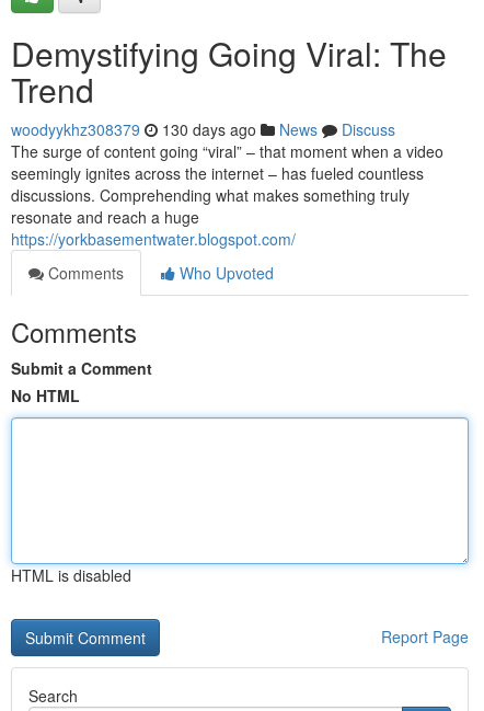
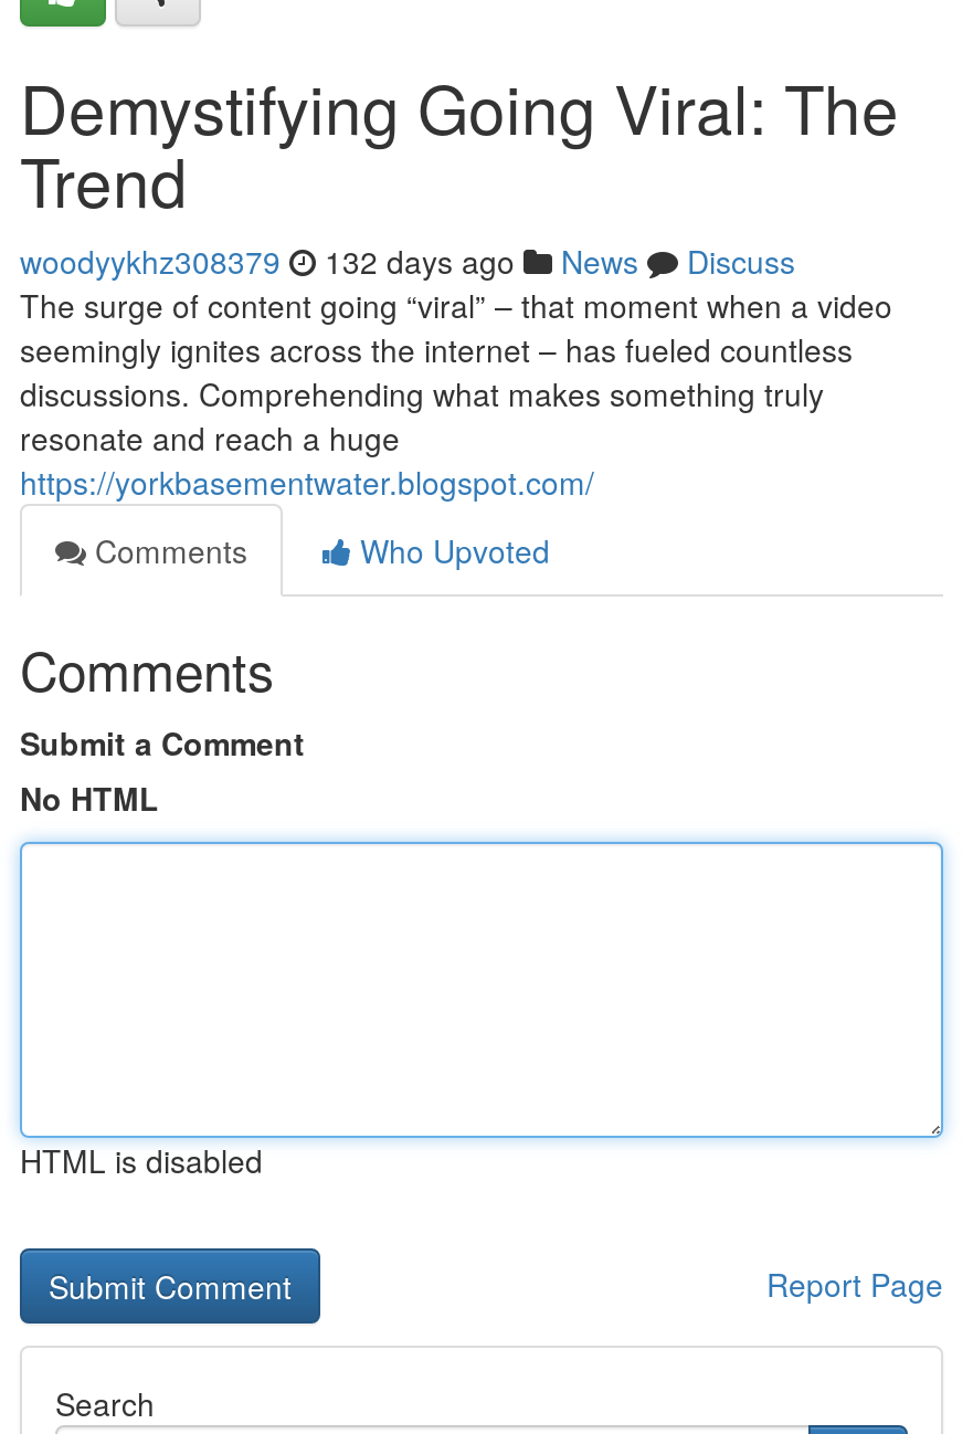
[11,118,395,140] woodyykhz308379 130 days ago News Discuss -> [20,239,795,283] woodyykhz308379 132 days ago News Discuss

